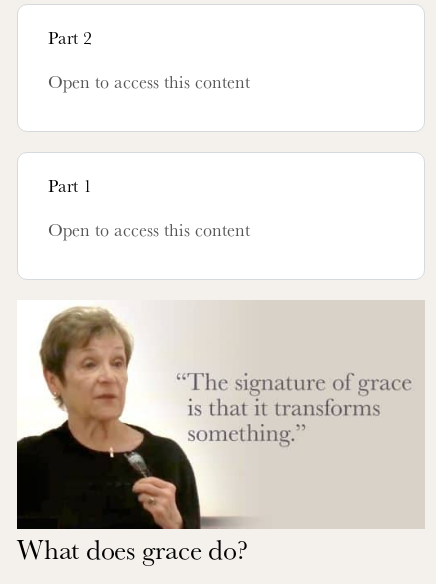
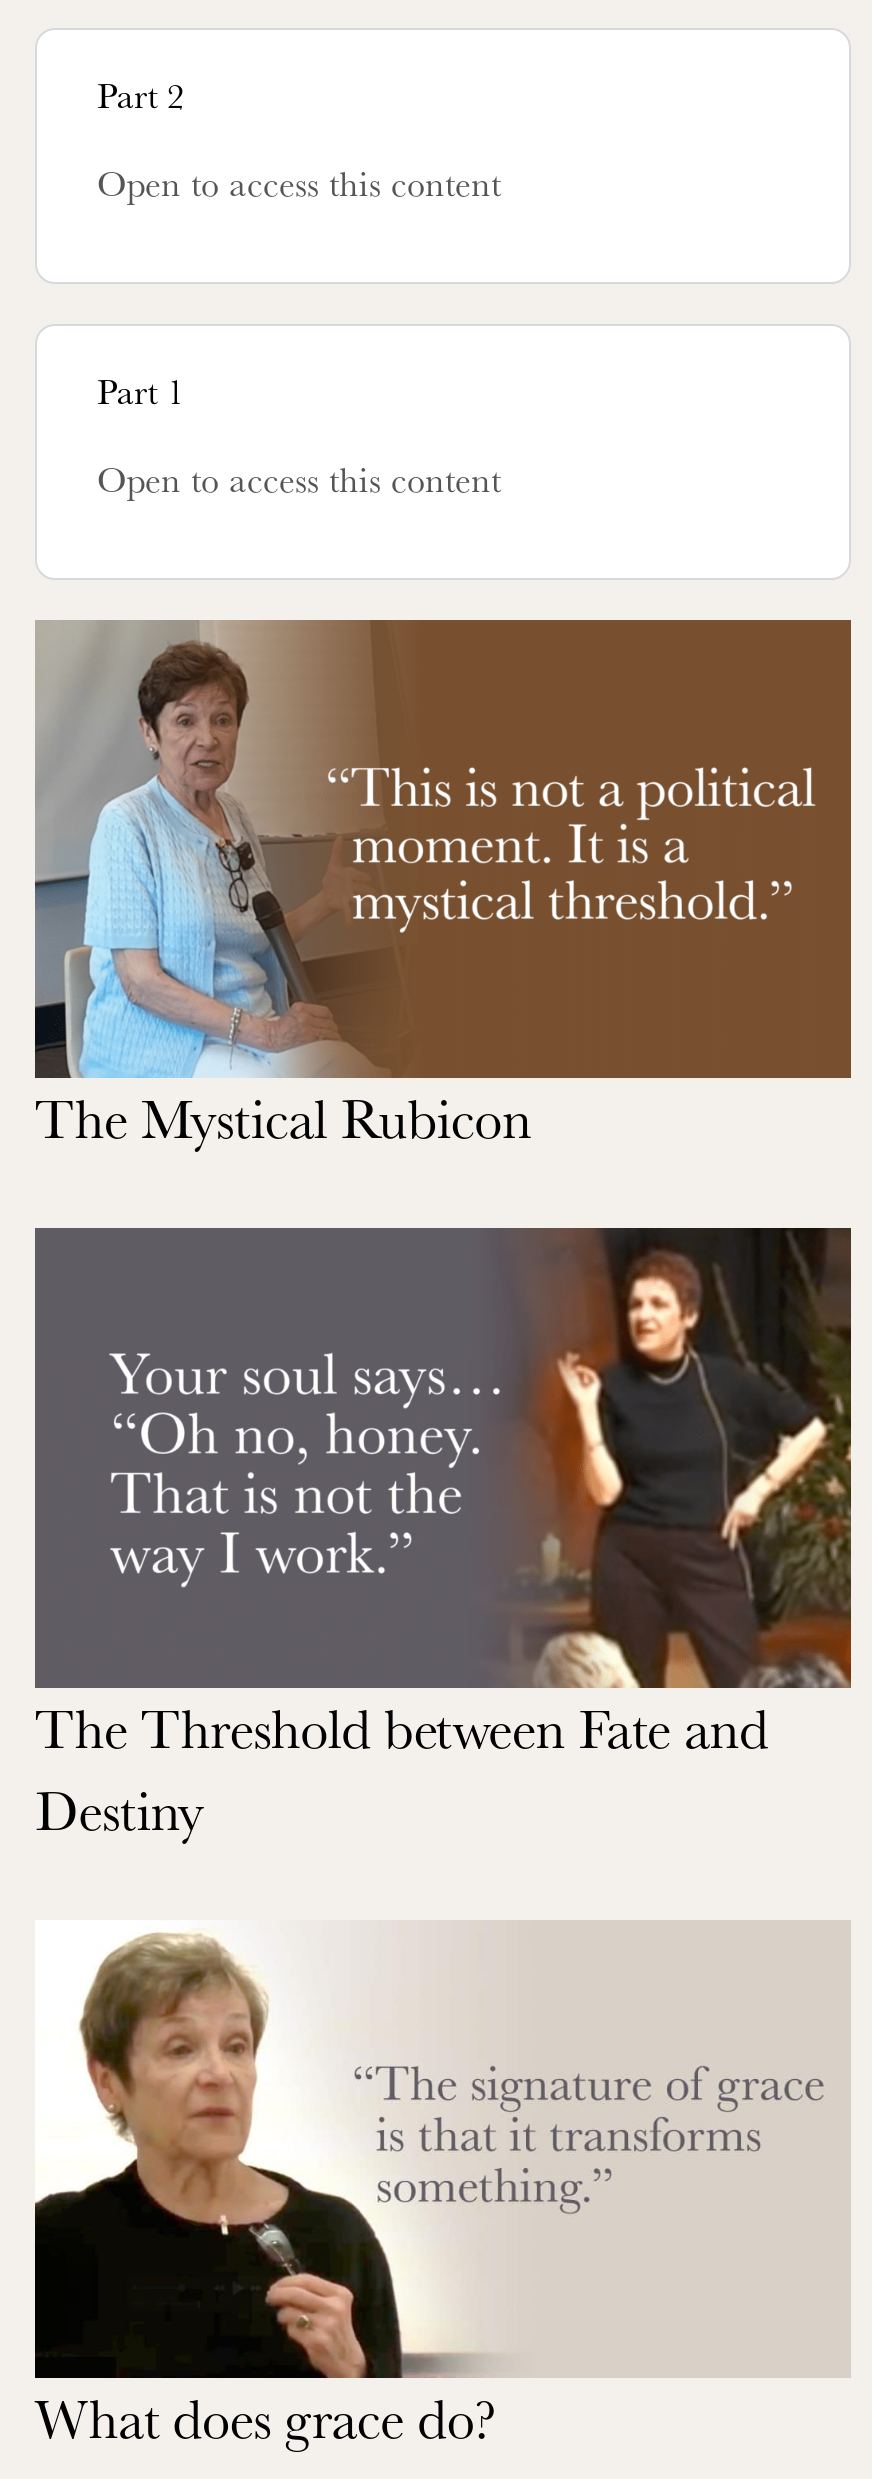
none -> [33,618,853,1154] [image] | The Mystical Rubicon
none -> [33,1226,853,1845] [image] | The Threshold between Fate and | Destiny

